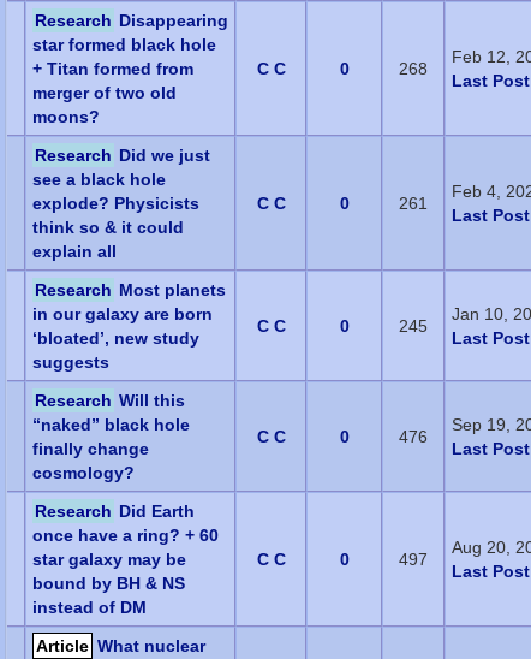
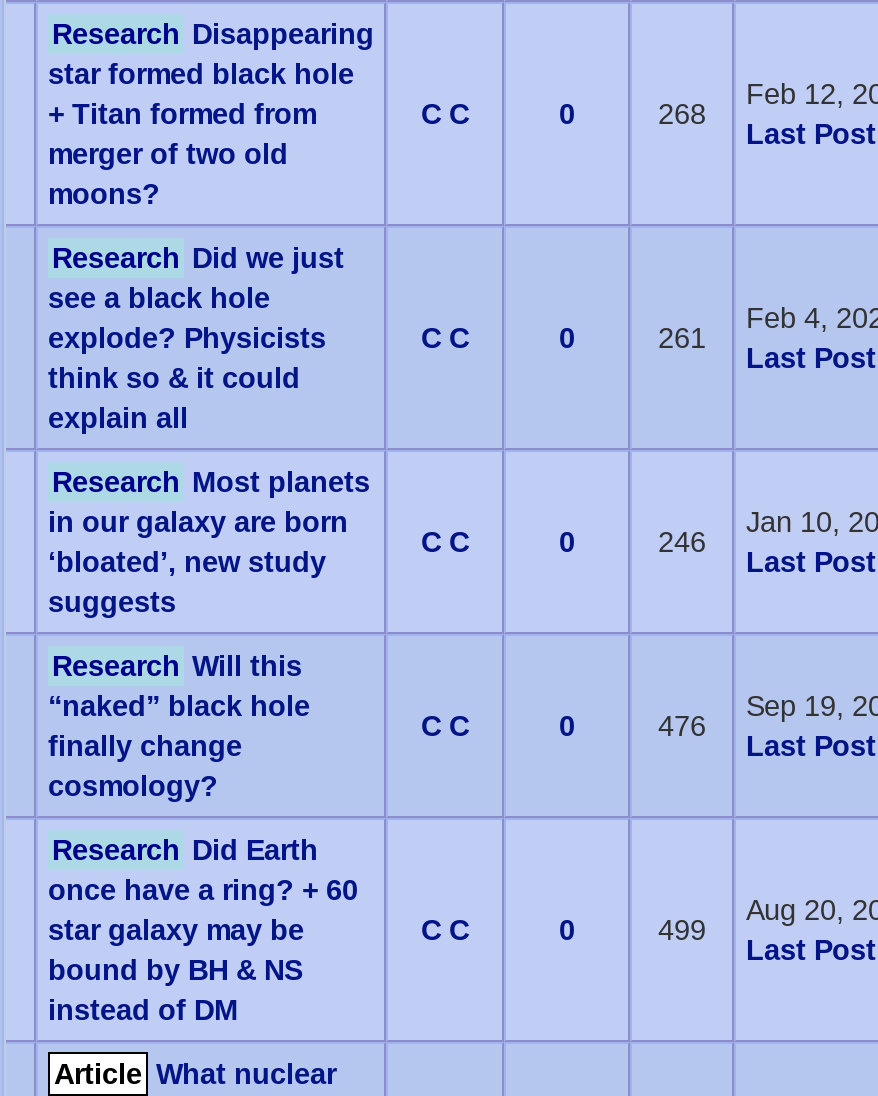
[399,317,428,336] 245 -> [658,526,706,558] 246
[399,550,428,569] 497 -> [658,914,706,946] 499

